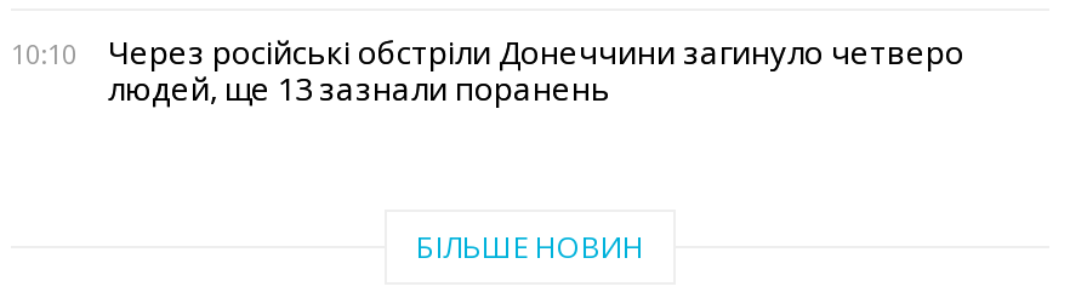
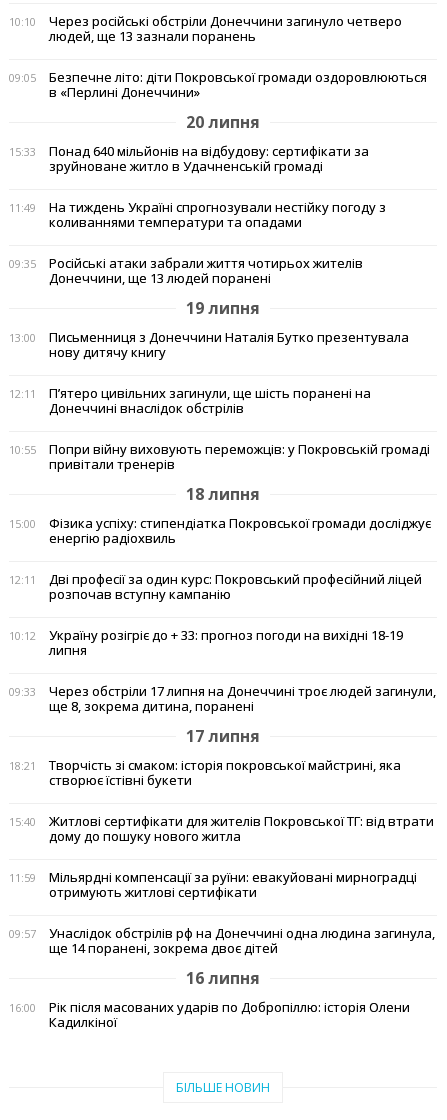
none -> [9,68,436,1031] 09:05 | Безпечне літо: діти Покровської громади оздоровлюються | в «Перлині Донеччини» | 20 липня | 15:33 | Понад 640 мільйонів на відбудову: сертифікати за | зруйноване житло в Удачненській громаді | 11:49 | На тиждень Україні спрогнозували нестійку погоду з | коливаннями температури та опадами | 09:35 | Російські атаки забрали життя чотирьох жителів | Донеччини, ще 13 людей поранені | 19 липня | 13:00 | Письменниця з Донеччини Наталія Бутко презентувала | нову дитячу книгу | 12:11 | П’ятеро цивільних загинули, ще шість поранені на | Донеччині внаслідок обстрілів | 10:55 | Попри війну виховують переможців: у Покровській громаді | привітали тренерів | 18 липня | 15:00 | Фізика успіху: стипендіатка Покровської громади досліджує | енергію радіохвиль | 12:11 | Дві професії за один курс: Покровський професійний ліцей | розпочав вступну кампанію | 10:12 | Україну розігріє до + 33: прогноз погоди на вихідні 18-19 | липня | 09:33 | Через обстріли 17 липня на Донеччині троє людей загинули, | ще 8, зокрема дитина, поранені | 17 липня | 18:21 | Творчість зі смаком: історія покровської майстрині, яка | створює їстівні букети | 15:40 | Житлові сертифікати для жителів Покровської ТГ: від втрати | дому до пошуку нового житла | 11:59 | Мільярдні компенсації за руїни: евакуйовані мирноградці | отримують житлові сертифікати | 09:57 | Унаслідок обстрілів рф на Донеччині одна людина загинула, | ще 14 поранені, зокрема двоє дітей | 16 липня | 16:00 | Рік після масованих ударів по Добропіллю: історія Олени | Кадилкіної

